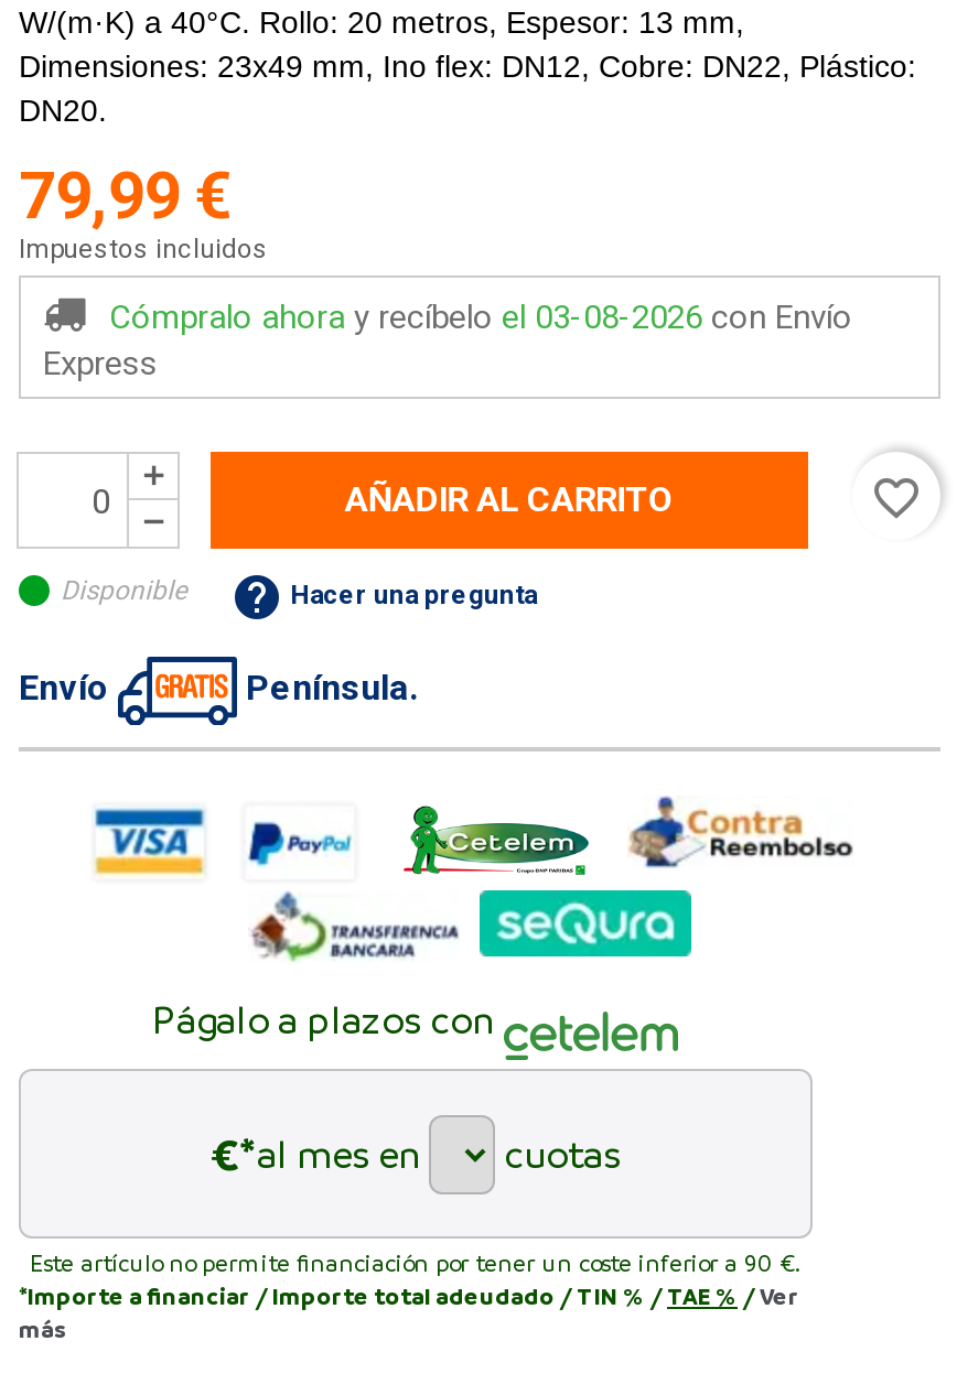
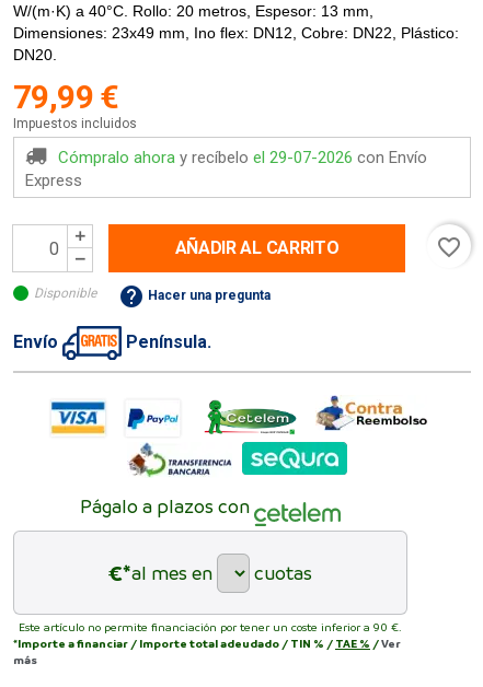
[109,298,852,337] Cómpralo ahora y recíbelo el 03-08-2026 con Envío -> [58,148,427,167] Cómpralo ahora y recíbelo el 29-07-2026 con Envío

